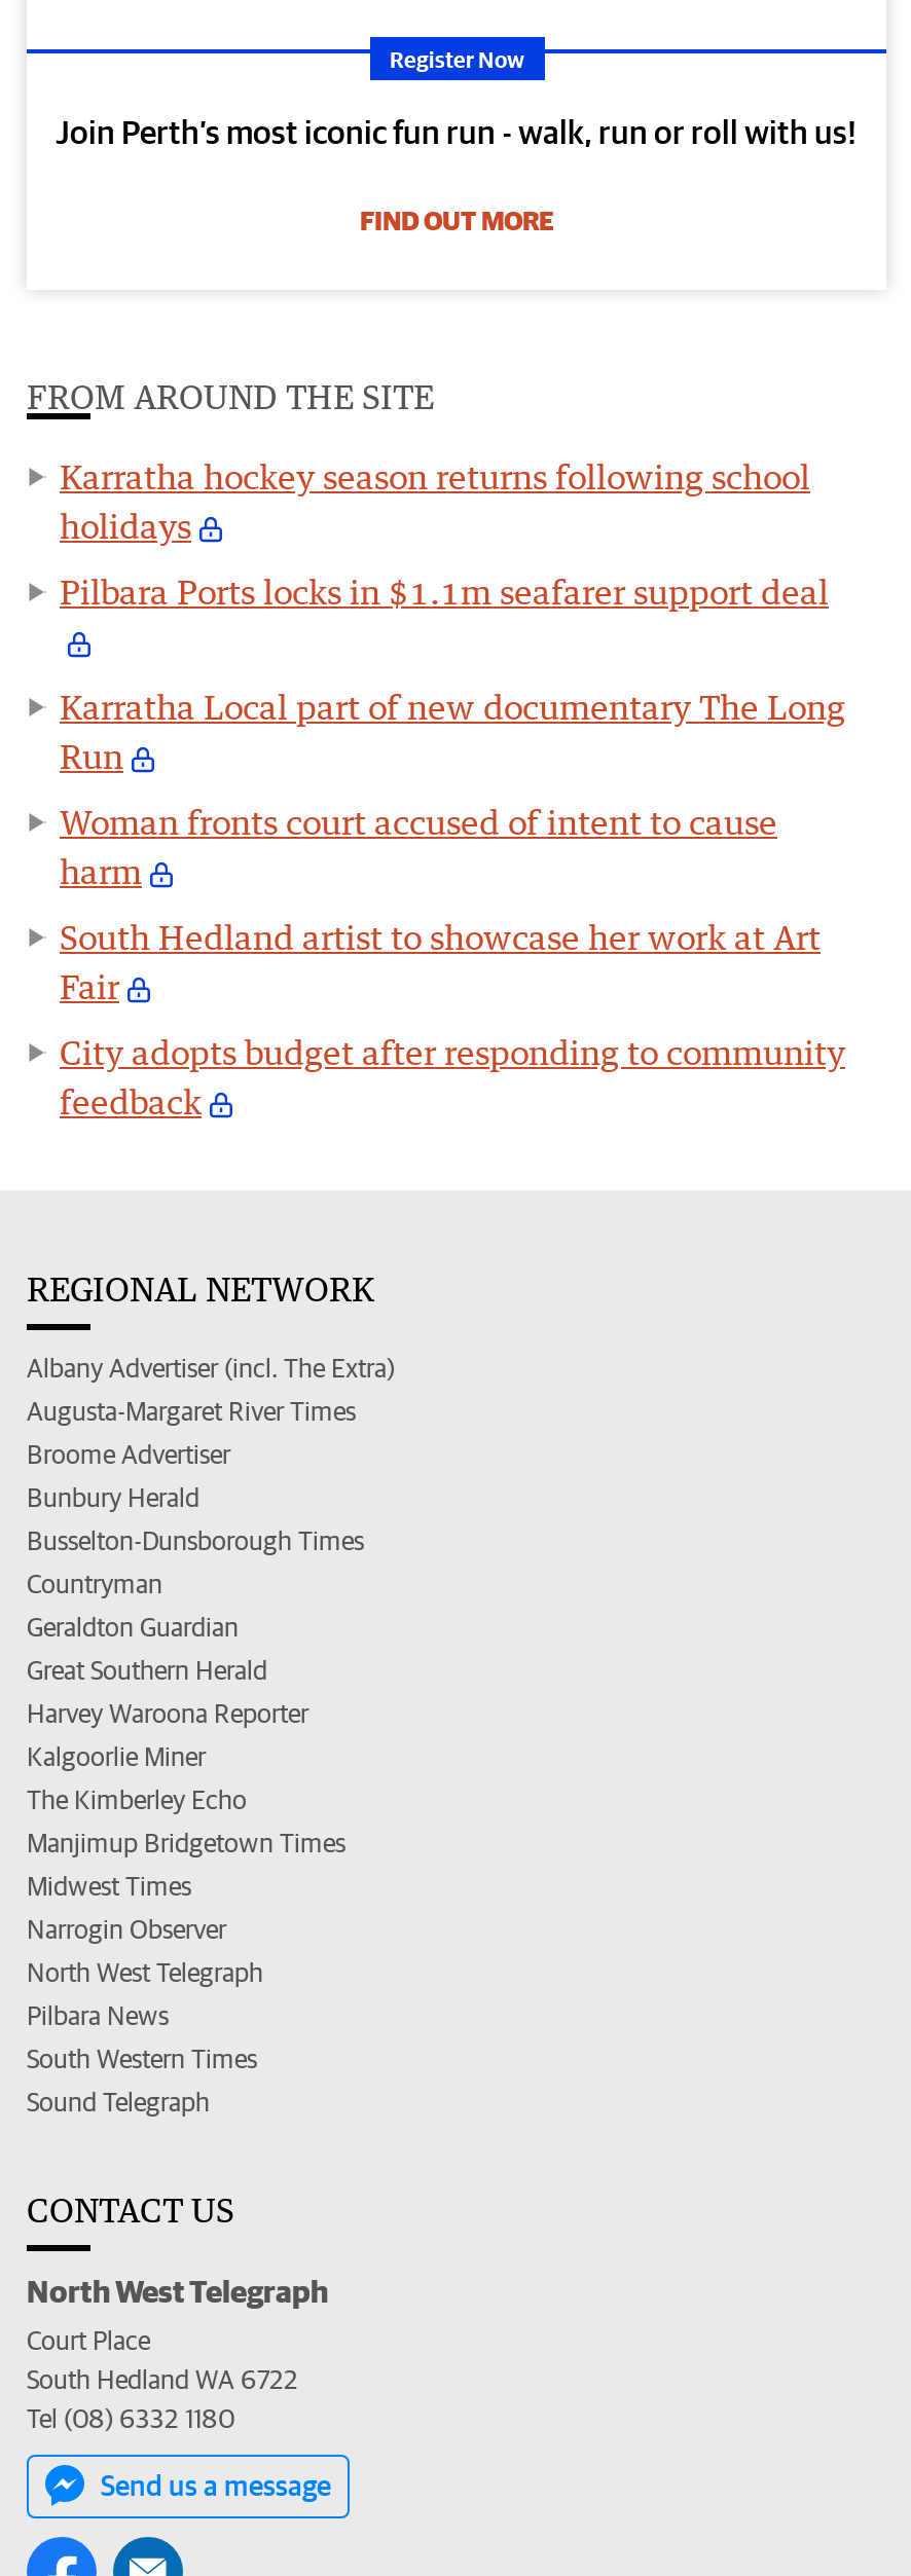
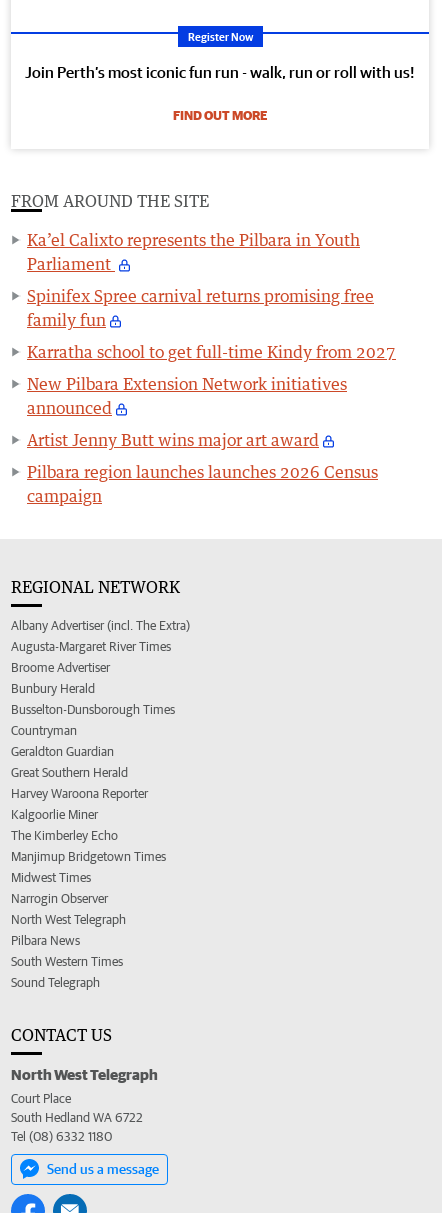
[60,455,810,546] Karratha hockey season returns following school | holidays -> [27,229,360,273] Ka’el Calixto represents the Pilbara in Youth | Parliament
[60,571,829,612] Pilbara Ports locks in $1.1m seafarer support deal -> [27,285,374,329] Spinifex Spree carnival returns promising free | family fun
[60,686,845,776] Karratha Local part of new documentary The Long | Run -> [27,341,396,361] Karratha school to get full-time Kindy from 2027
[60,801,777,891] Woman fronts court accused of intent to cause | harm -> [27,373,347,417] New Pilbara Extension Network initiatives | announced
[60,916,821,1006] South Hedland artist to showcase her work at Art | Fair -> [27,429,319,449] Artist Jenny Butt wins major art award
[60,1031,845,1121] City adopts budget after responding to community | feedback -> [27,461,378,505] Pilbara region launches launches 2026 Census | campaign

